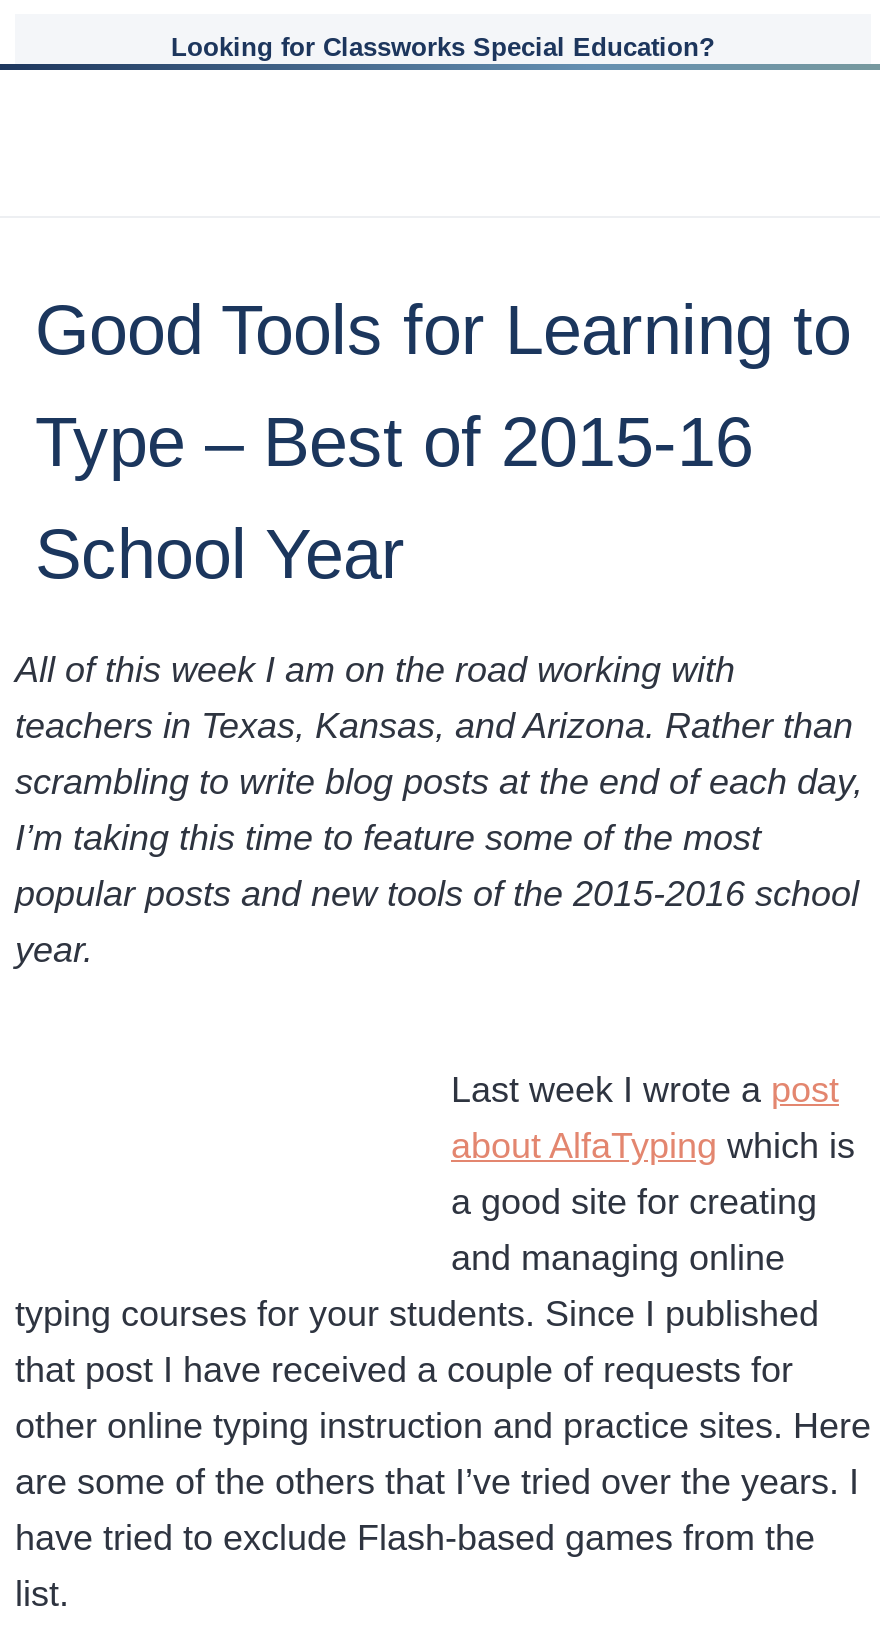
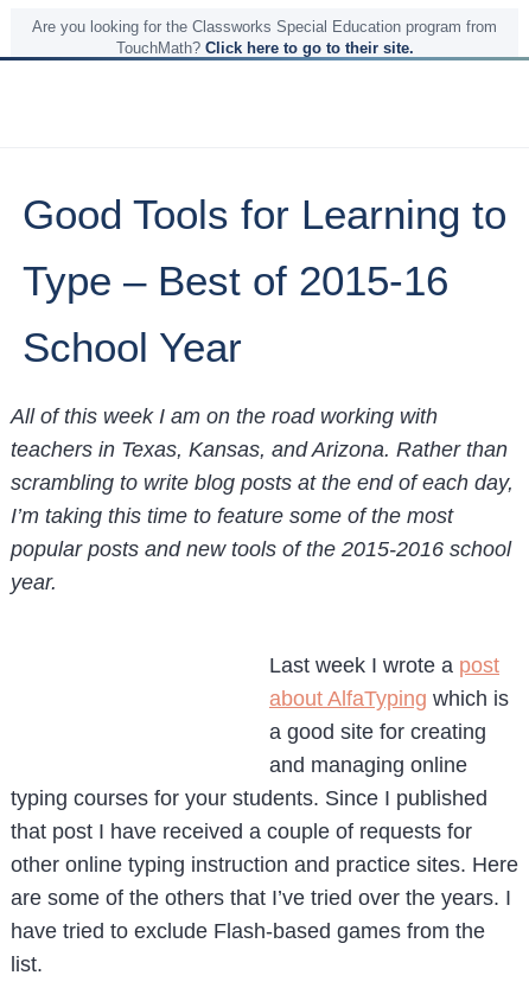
[171,32,715,62] Looking for Classworks Special Education? -> [32,18,497,57] Are you looking for the Classworks Special Education program from | TouchMath? Click here to go to their site.

